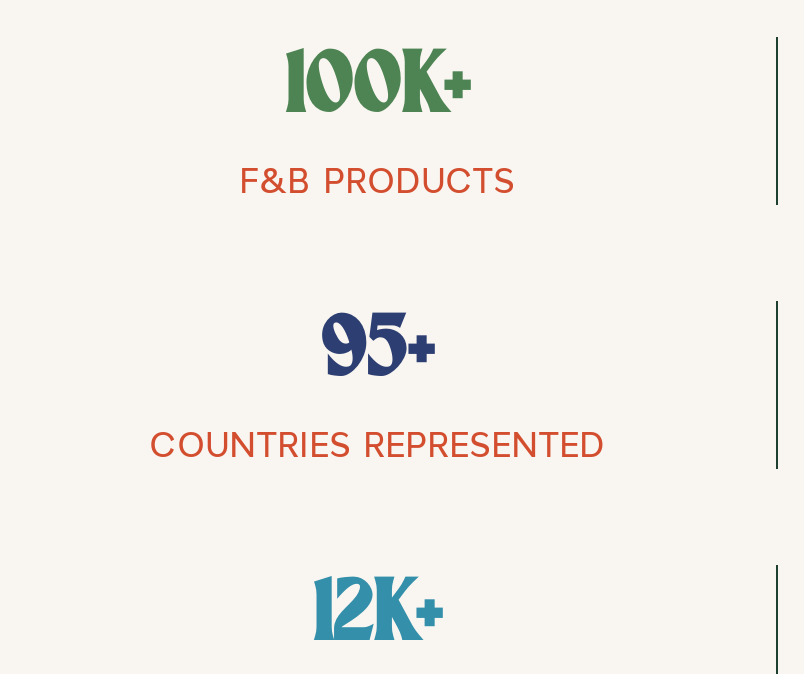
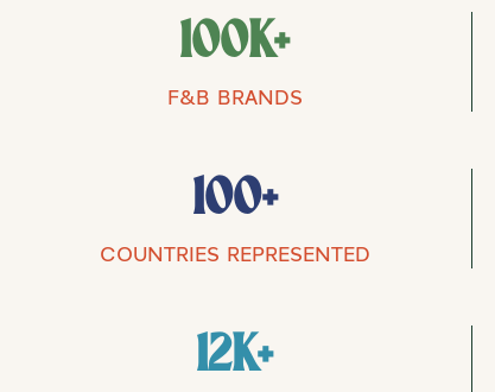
[239,156,515,200] F&B PRODUCTS -> [167,83,302,110] F&B BRANDS
[320,312,434,394] 95+ -> [192,176,277,225] 100+

